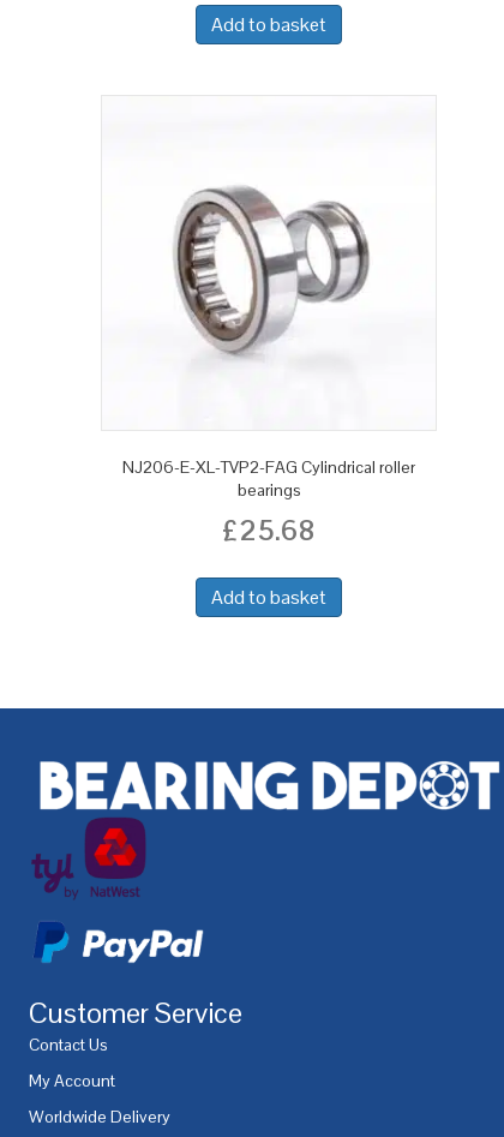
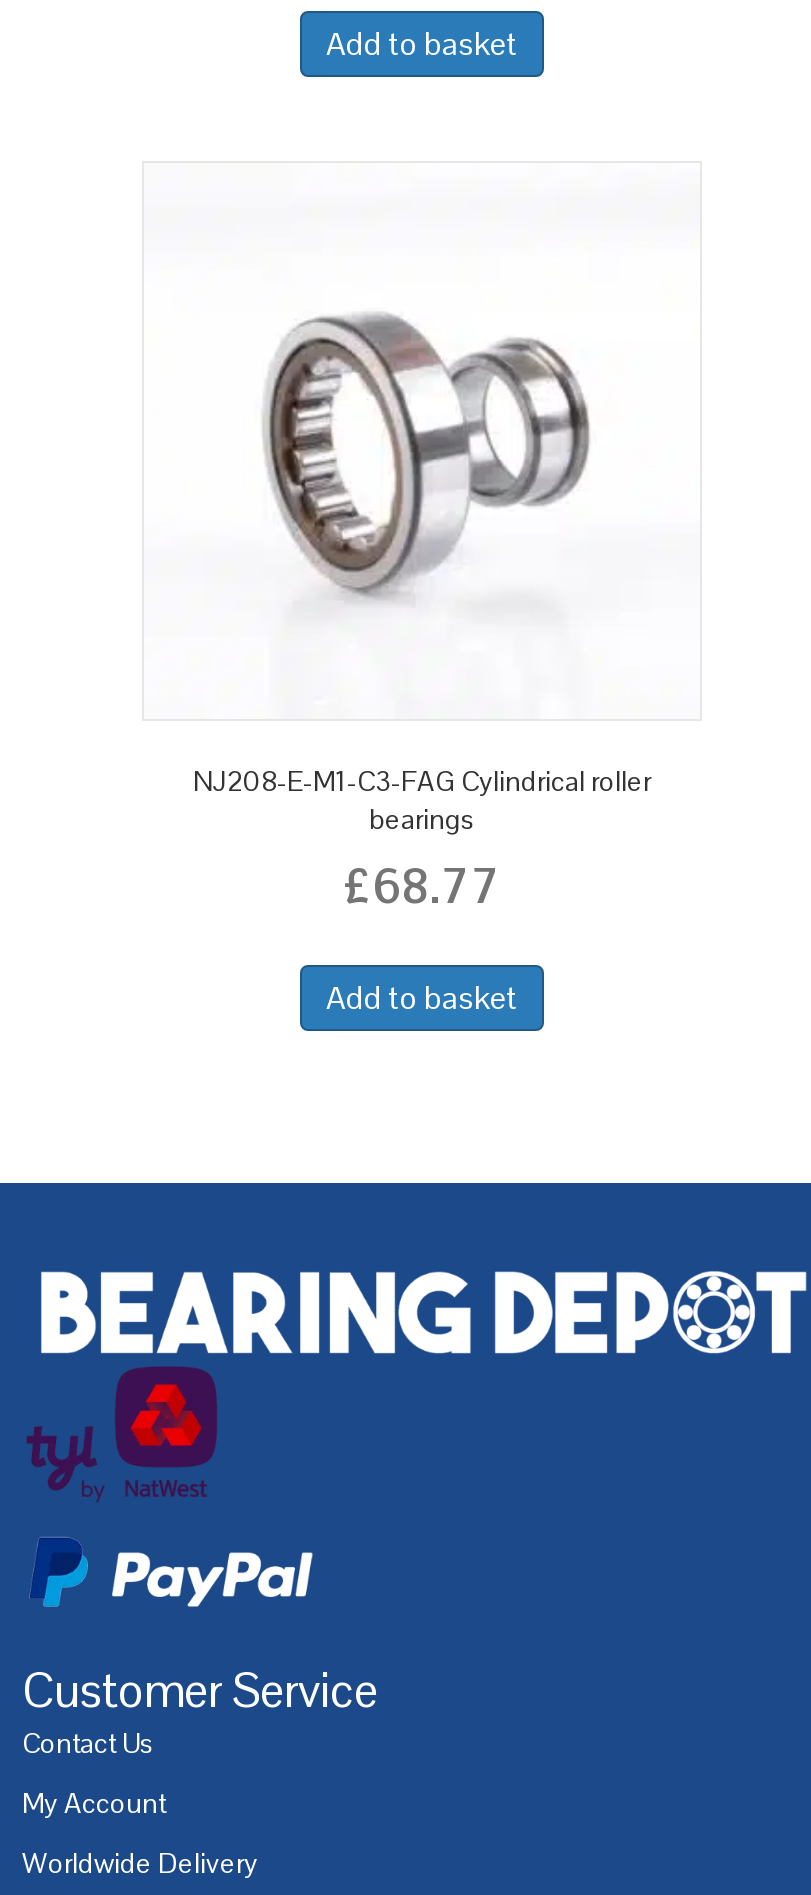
[122,456,415,478] NJ206-E-XL-TVP2-FAG Cylindrical roller -> [193,763,651,799] NJ208-E-M1-C3-FAG Cylindrical roller
[222,511,316,548] £25.68 -> [344,855,500,917] £68.77

